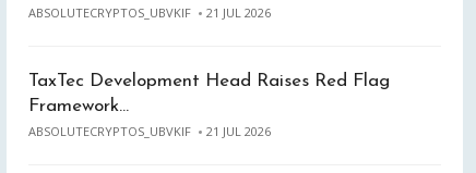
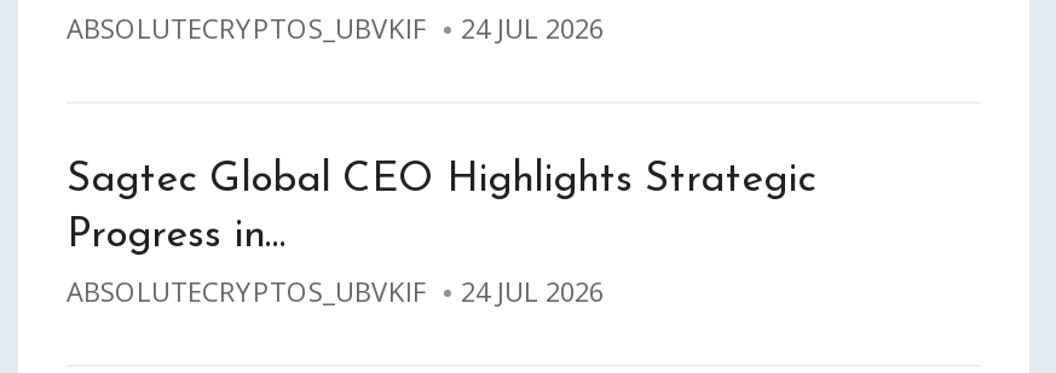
[28,4,271,21] ABSOLUTECRYPTOS_UBVKIF 21 JUL 2026 -> [67,9,604,46] ABSOLUTECRYPTOS_UBVKIF 24 JUL 2026
[28,72,390,115] TaxTec Development Head Raises Red Flag | Framework… -> [67,159,816,256] Sagtec Global CEO Highlights Strategic | Progress in…
[28,123,271,139] ABSOLUTECRYPTOS_UBVKIF 21 JUL 2026 -> [67,273,604,309] ABSOLUTECRYPTOS_UBVKIF 24 JUL 2026

